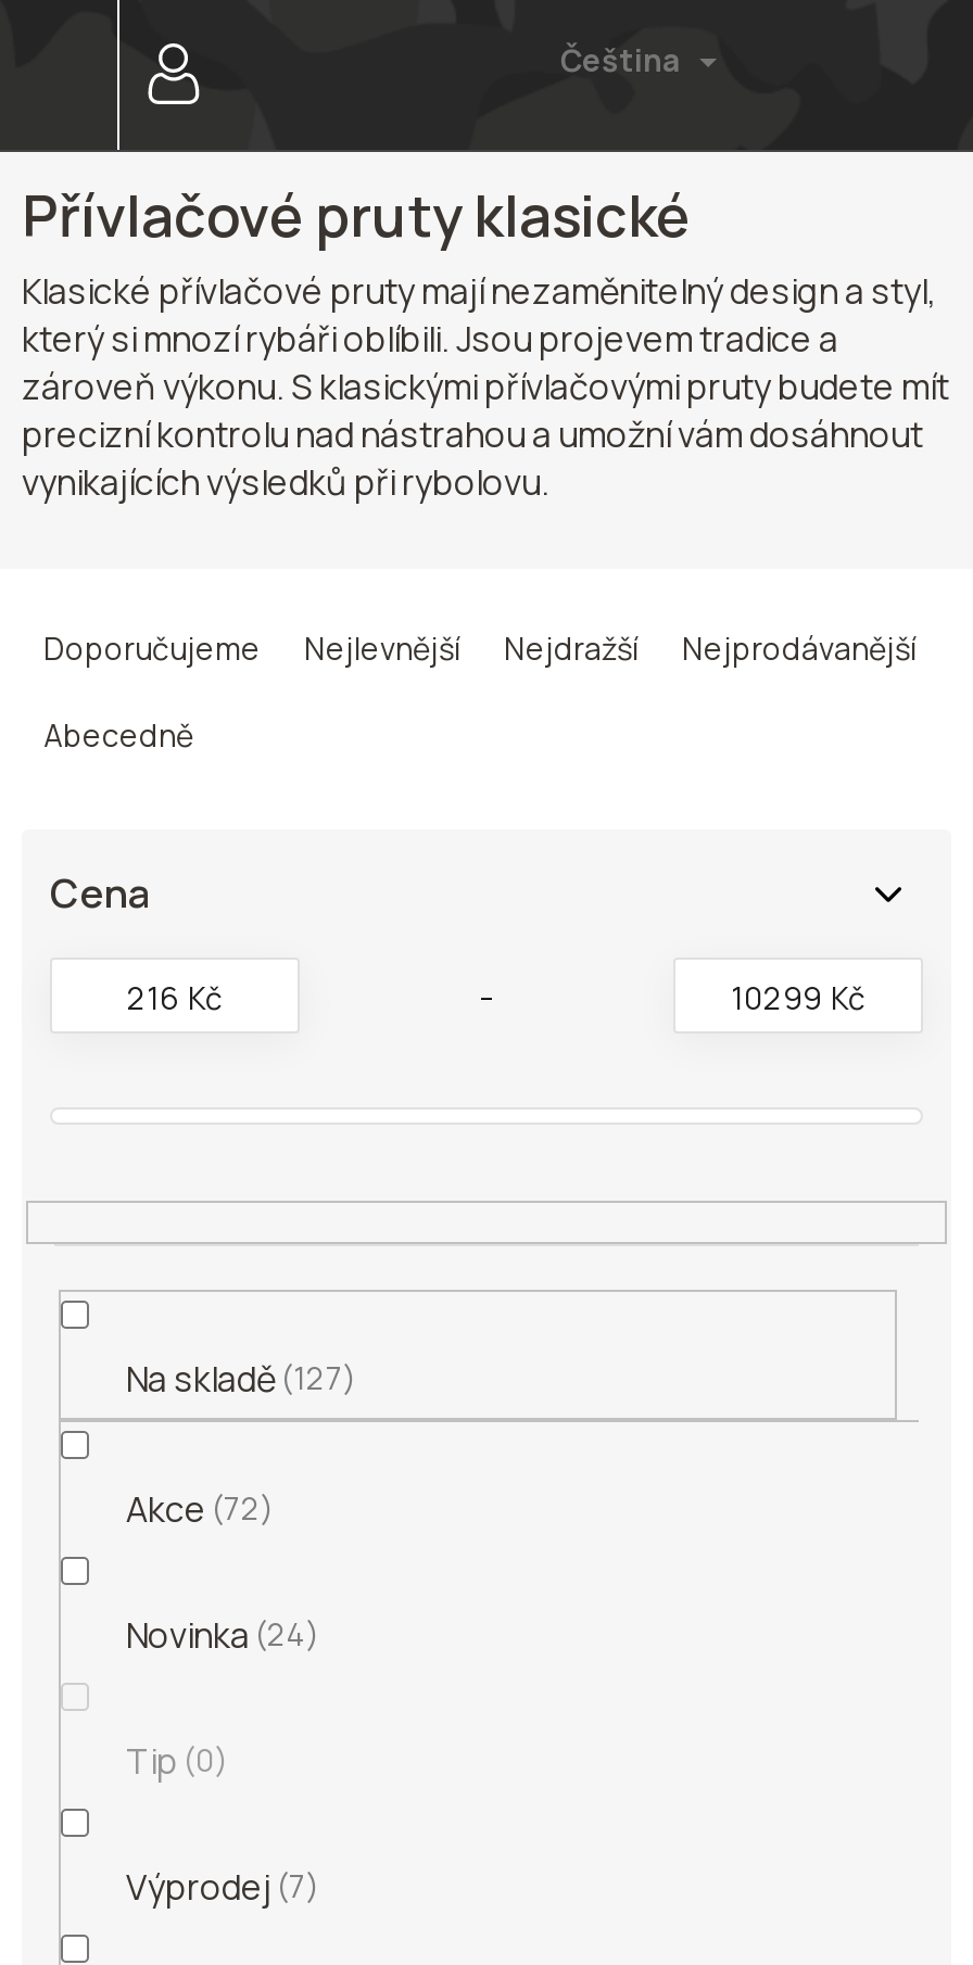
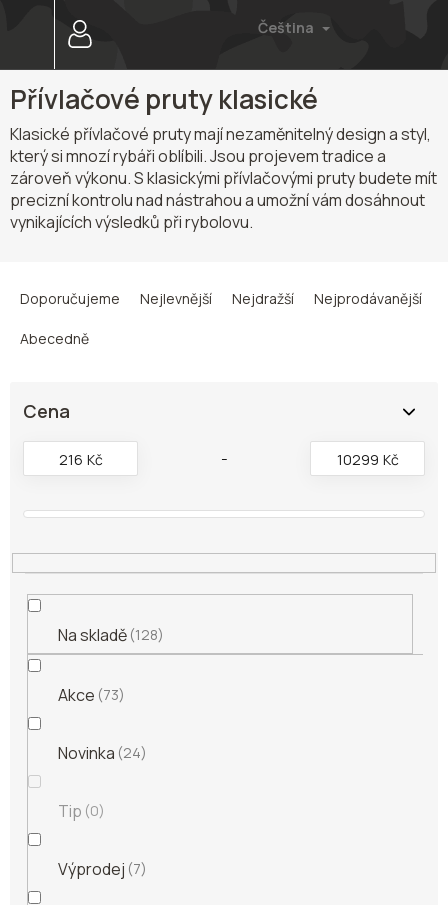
[126,1354,343,1402] Na skladě 127 -> [58,624,158,646] Na skladě 128
[126,1484,261,1532] Akce 72 -> [58,684,119,706] Akce 73

